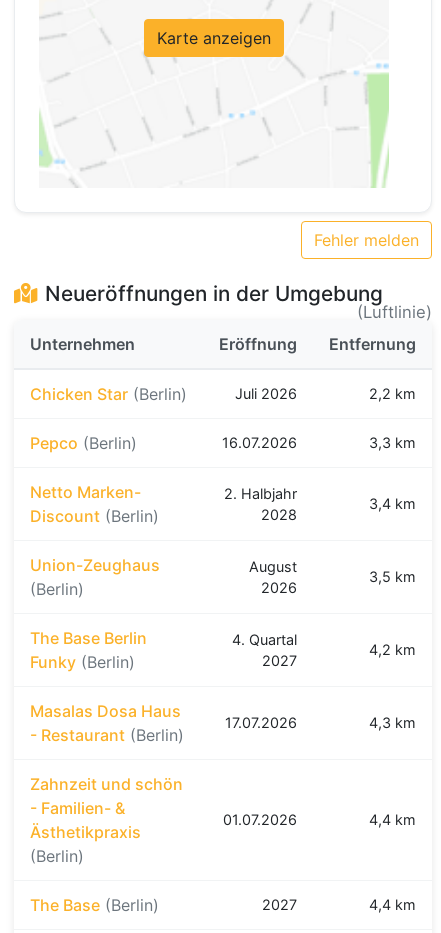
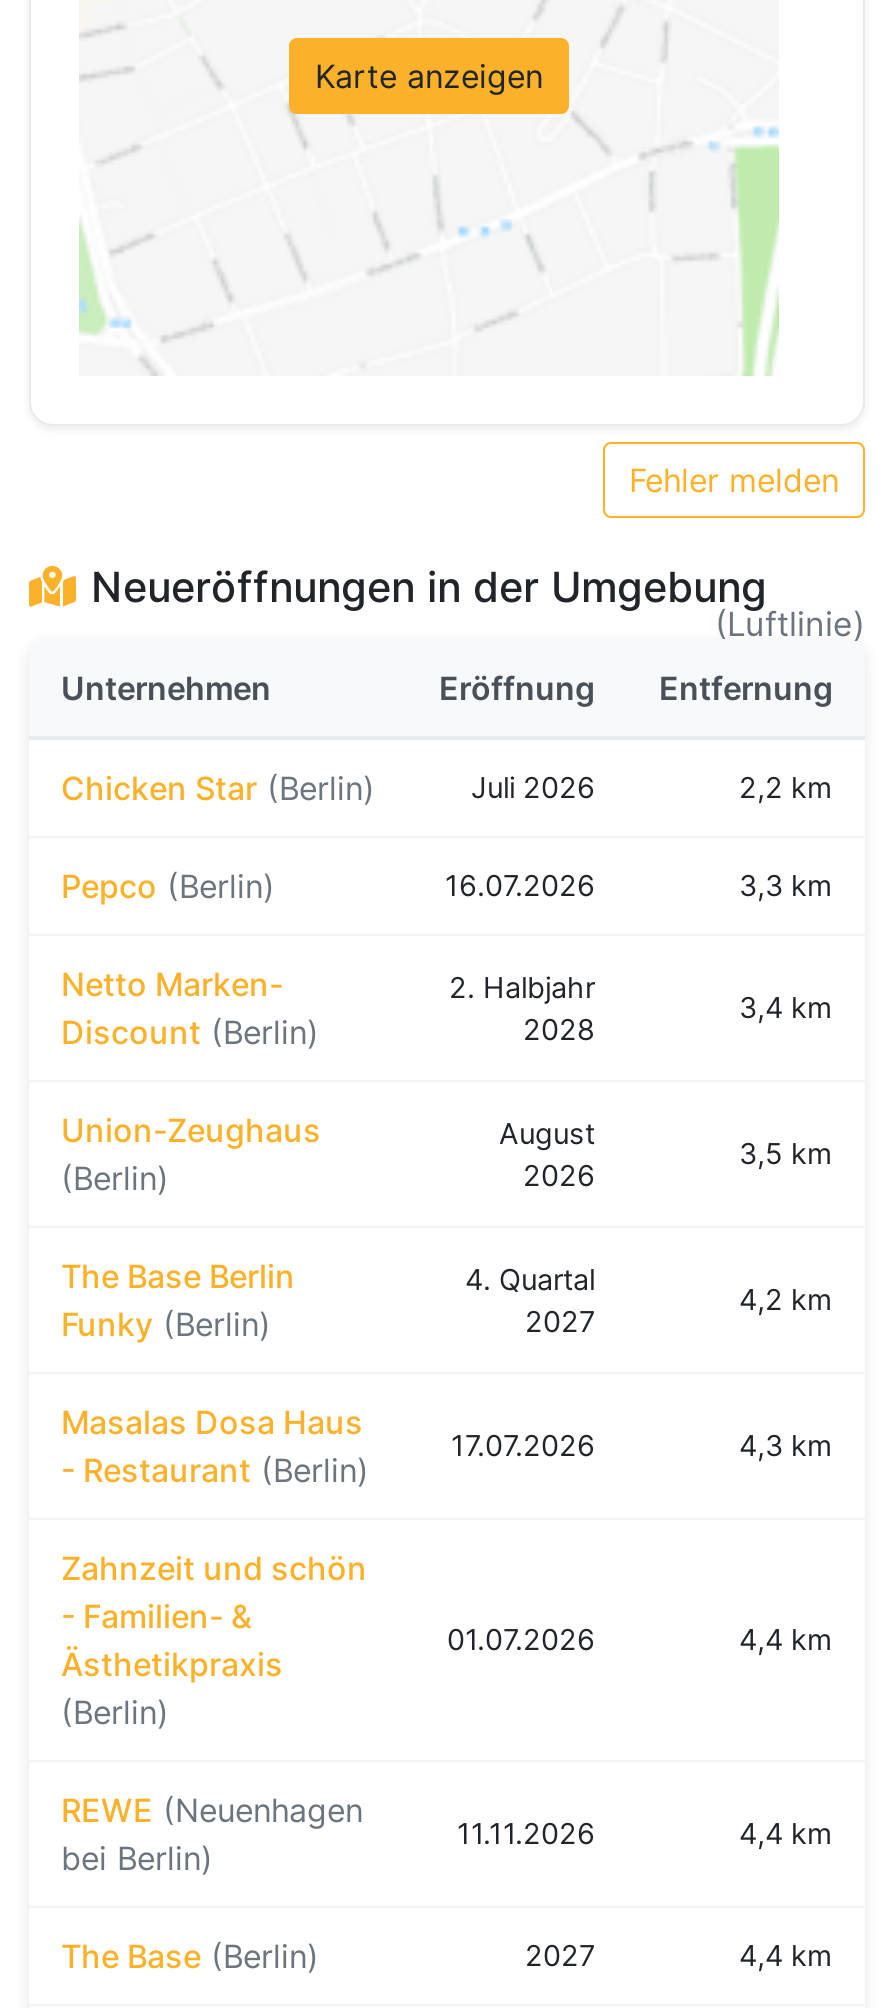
none -> [61,1790,363,1878] REWE (Neuenhagen | bei Berlin)
none -> [457,1816,833,1850] 11.11.2026 | 4,4 km

